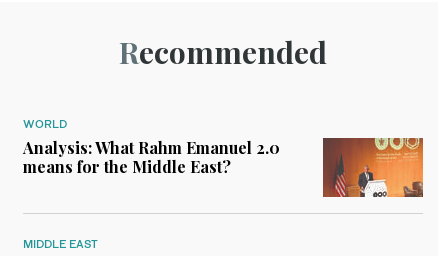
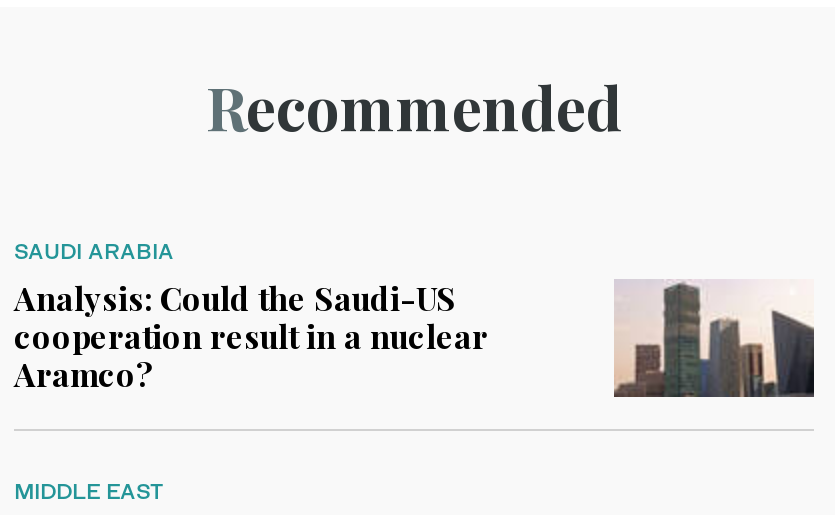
[23,117,280,177] WORLD | Analysis: What Rahm Emanuel 2.0 | means for the Middle East? -> [14,237,488,395] SAUDI ARABIA | Analysis: Could the Saudi-US | cooperation result in a nuclear | Aramco?
[322,137,424,198] [image] -> [614,279,816,399] [image]

